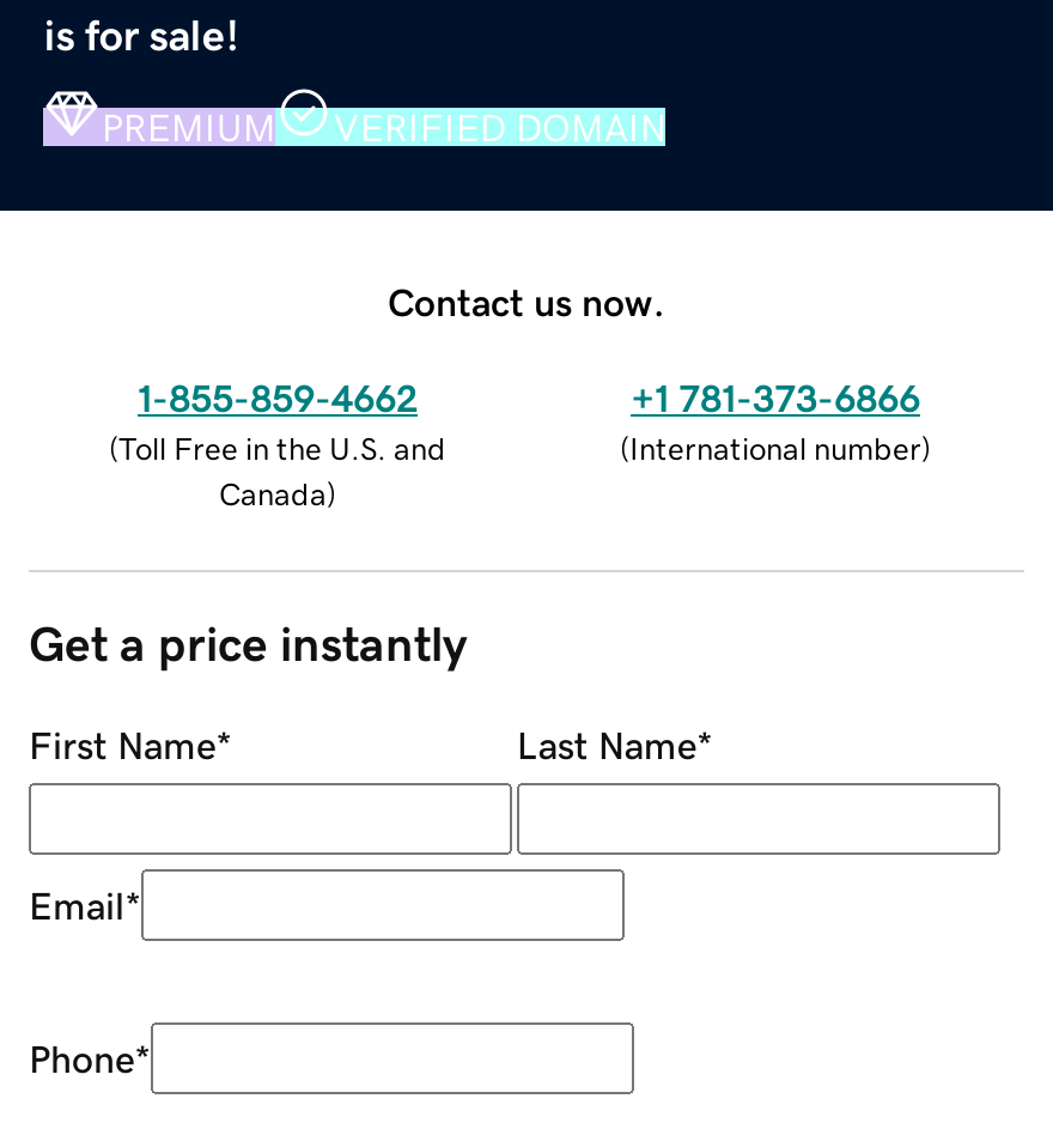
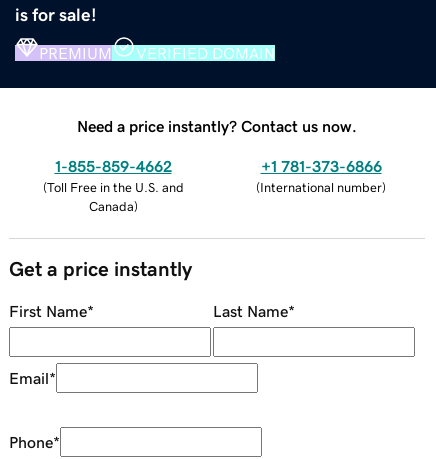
[388,282,665,320] Contact us now. -> [77,118,357,134] Need a price instantly? Contact us now.

